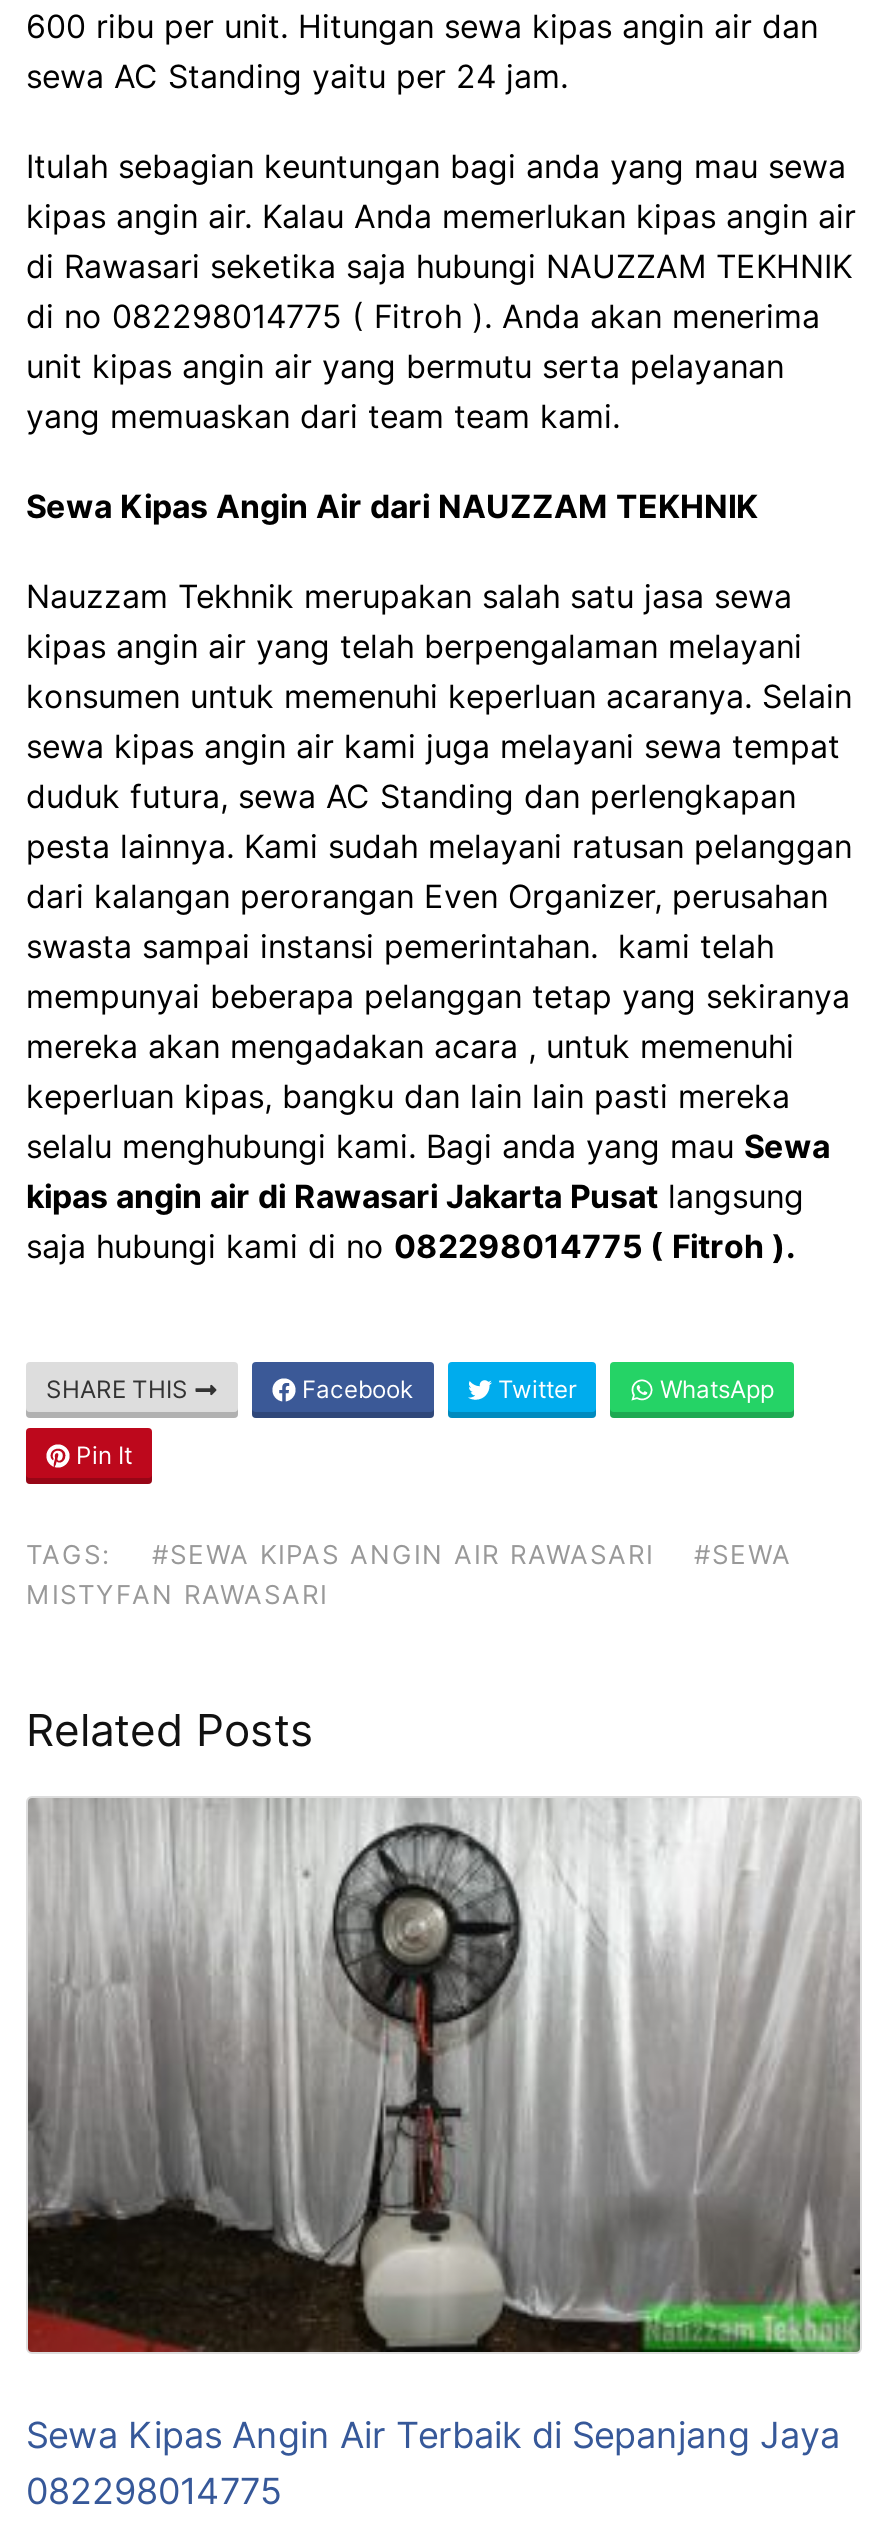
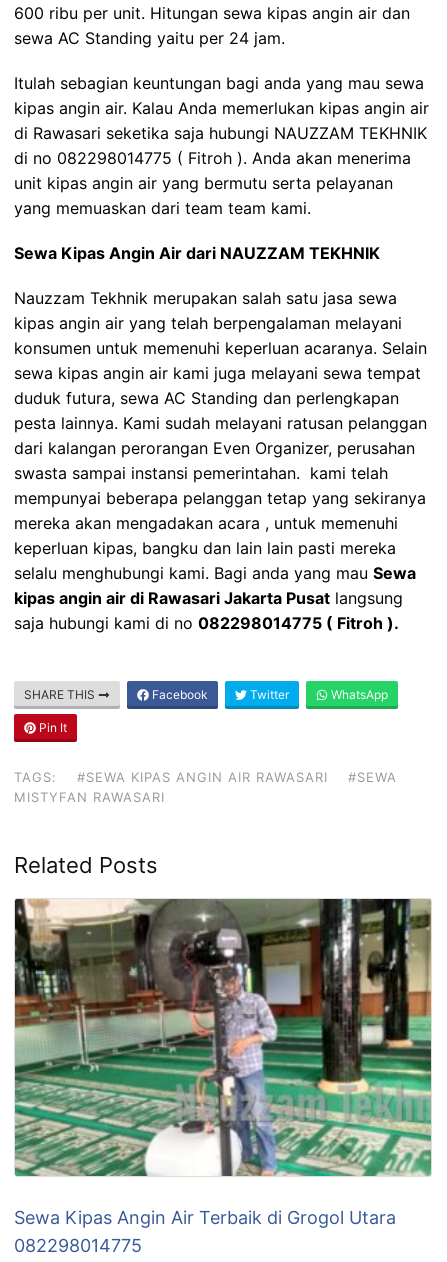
[26,1798,862,2457] [image] | Sewa Kipas Angin Air Terbaik di Sepanjang Jaya -> [14,898,432,1228] [image] | Sewa Kipas Angin Air Terbaik di Grogol Utara

